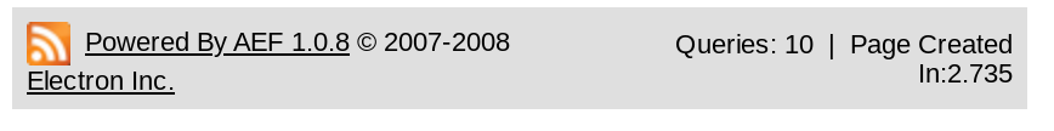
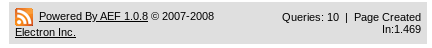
[918,58,1013,87] In:2.735 -> [382,23,421,35] In:1.469

